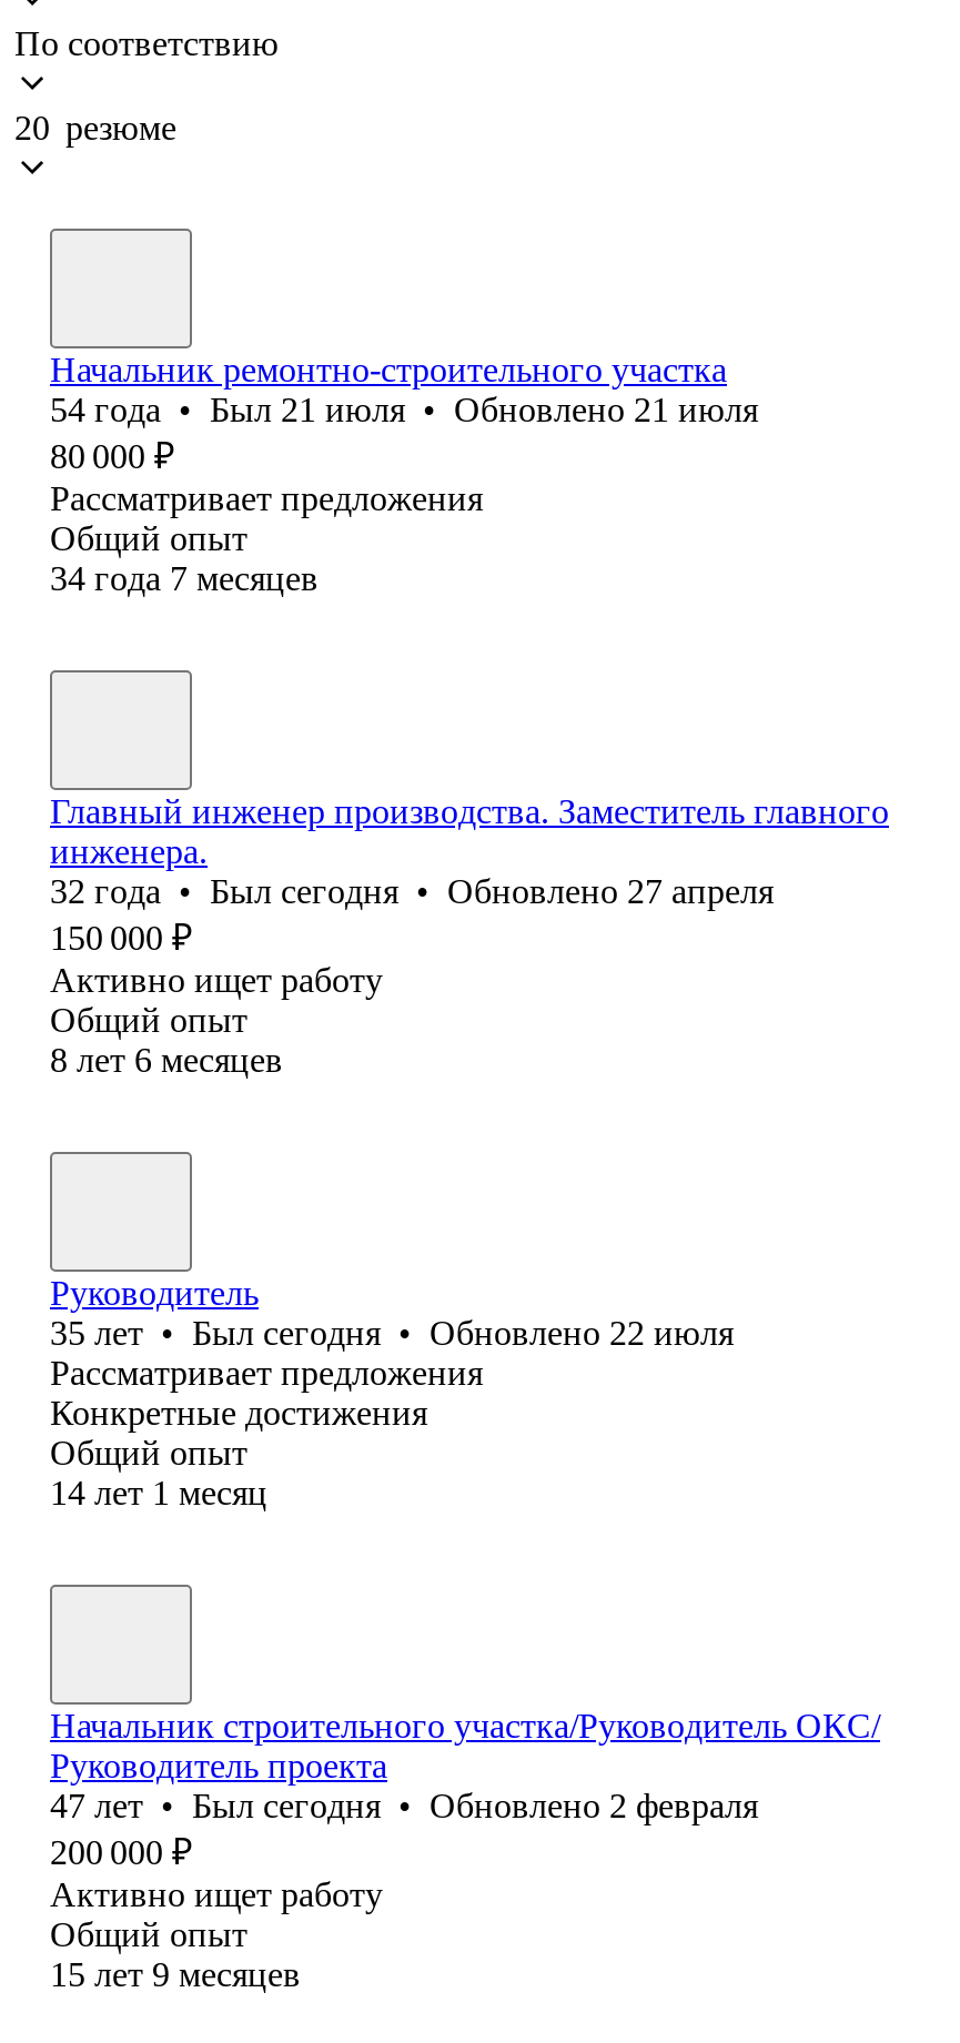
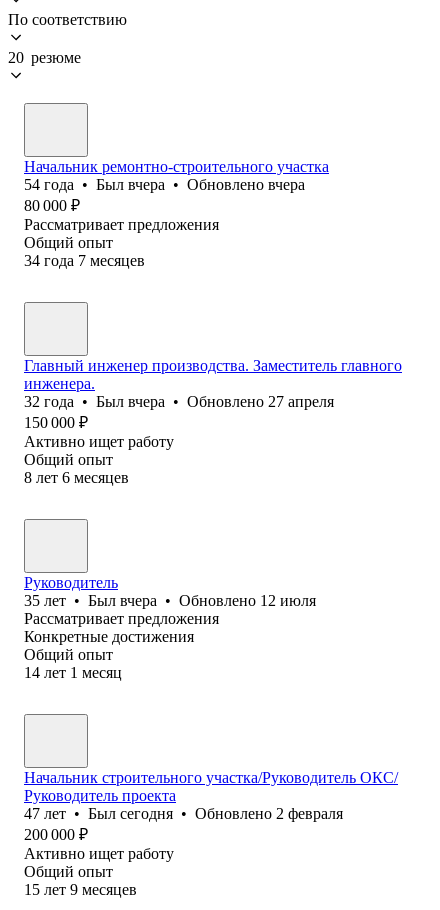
[50,390,758,428] 54 года • Был 21 июля • Обновлено 21 июля -> [24,176,305,193] 54 года • Был вчера • Обновлено вчера
[50,872,774,910] 32 года • Был сегодня • Обновлено 27 апреля -> [24,393,334,410] 32 года • Был вчера • Обновлено 27 апреля
[50,1314,734,1351] 35 лет • Был сегодня • Обновлено 22 июля -> [24,592,316,609] 35 лет • Был вчера • Обновлено 12 июля

